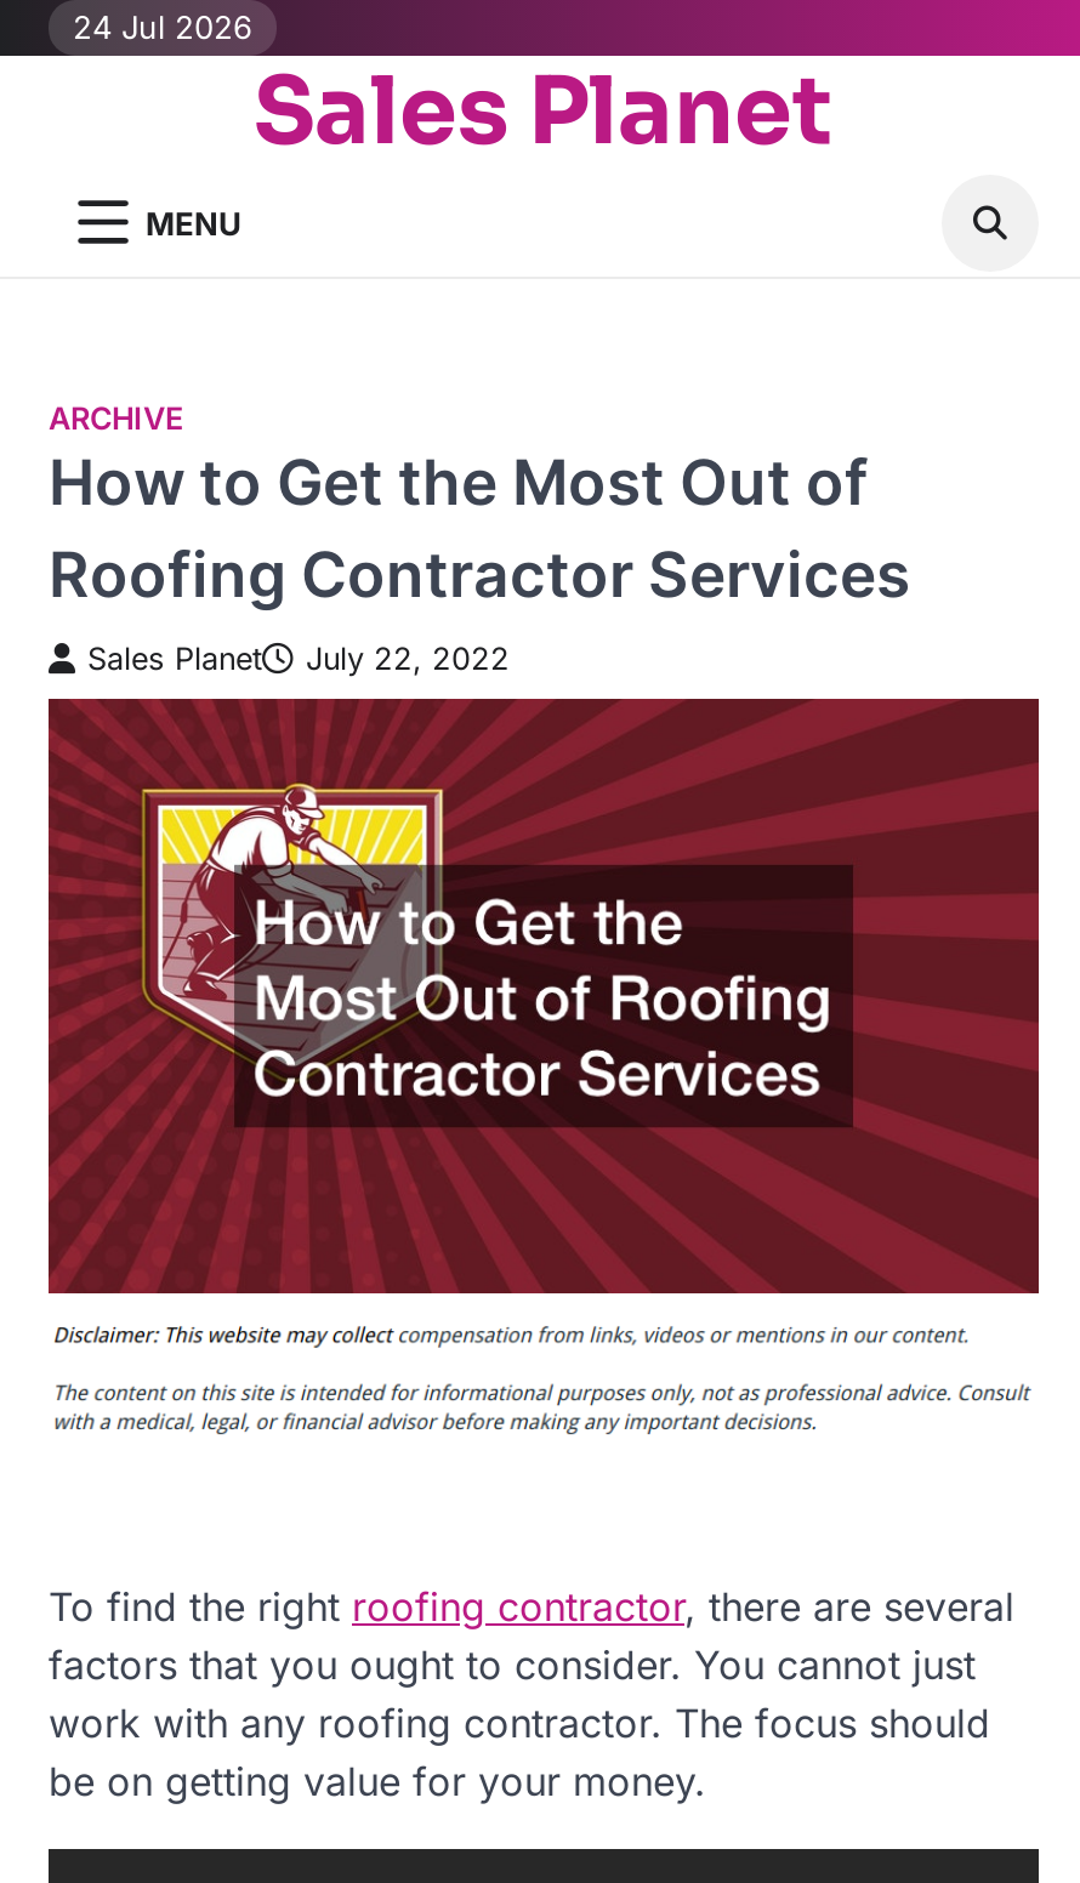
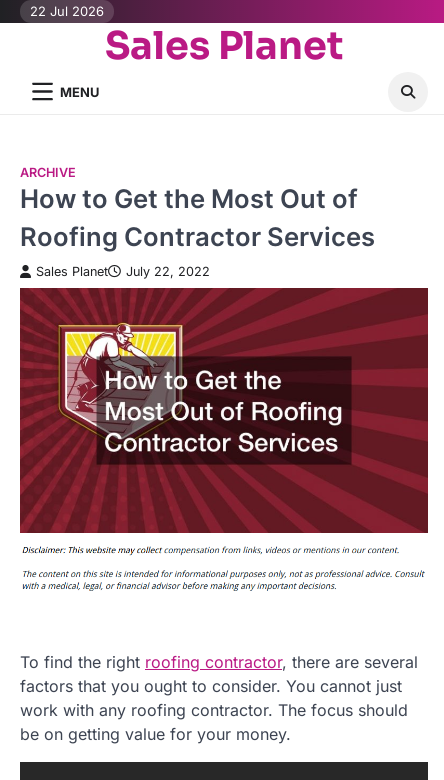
[73,7,252,46] 24 Jul 2026 -> [30,3,104,19] 22 Jul 2026

